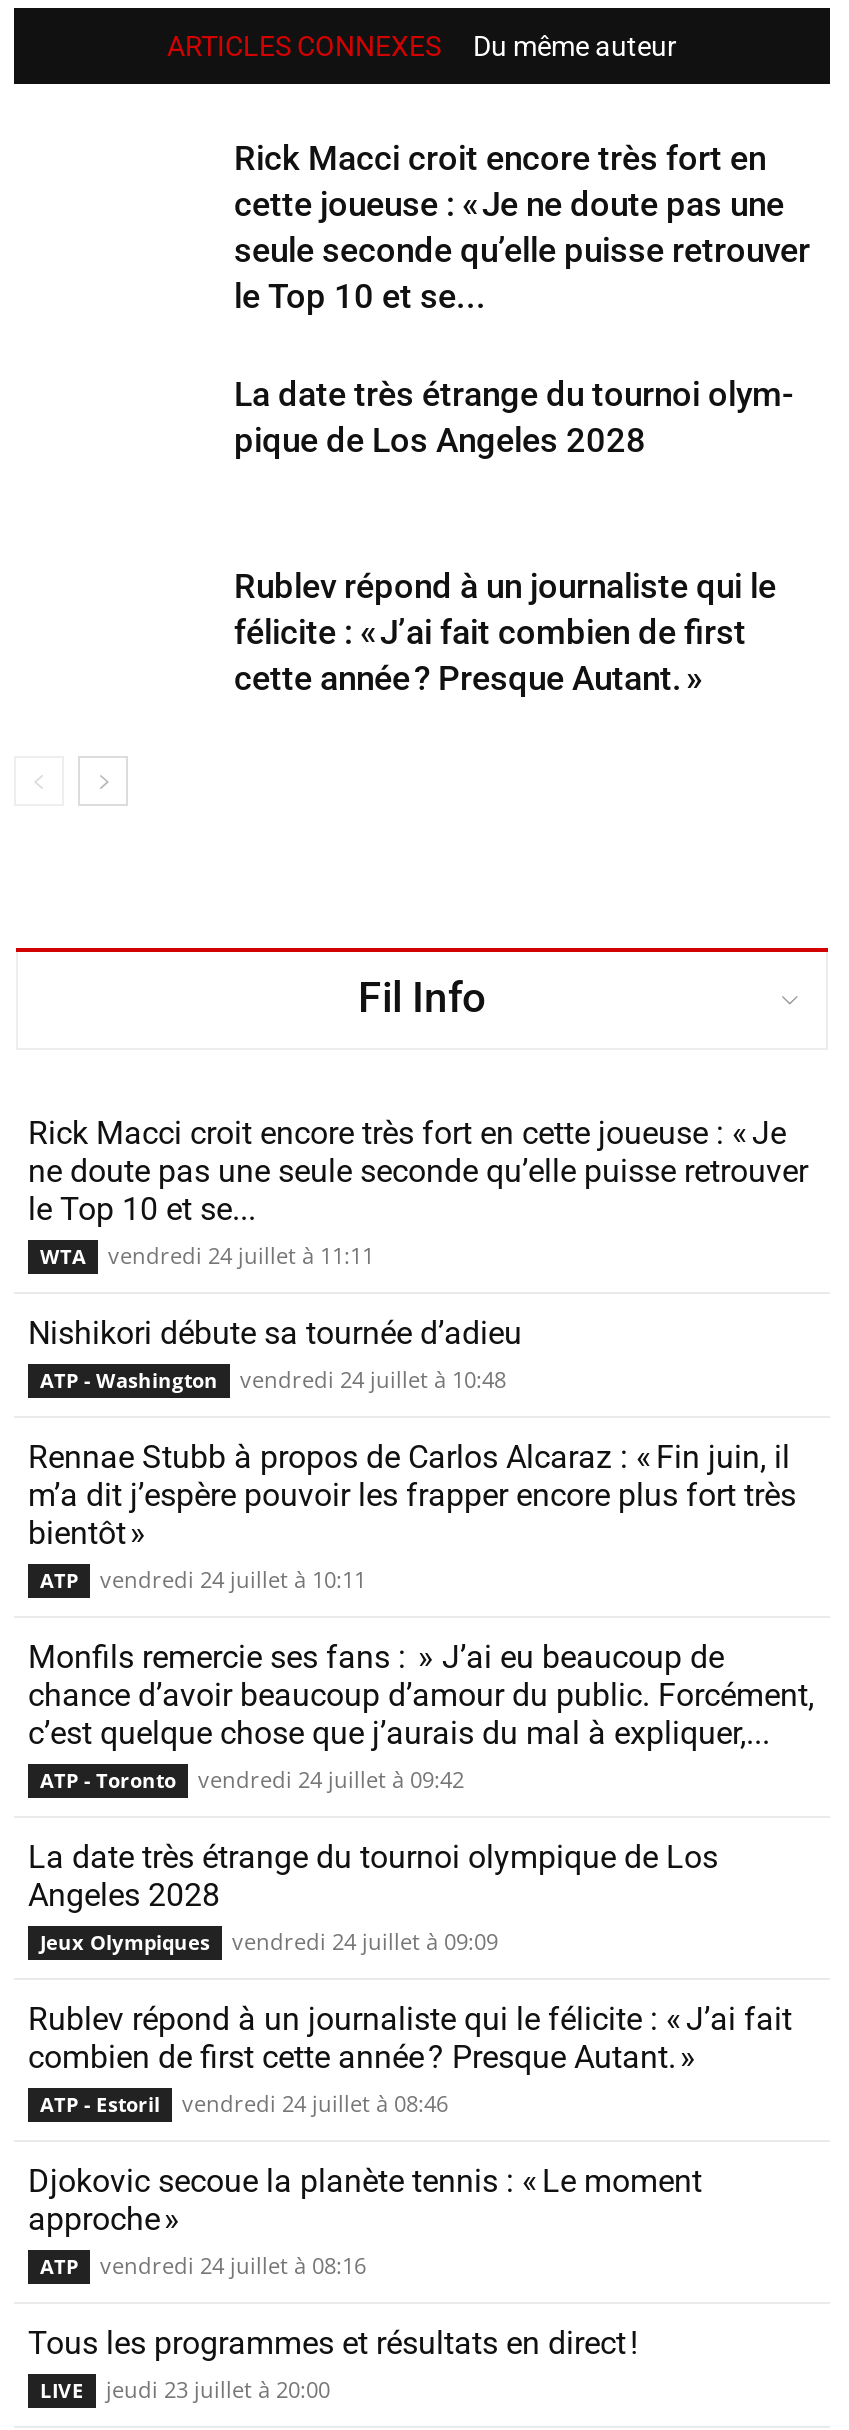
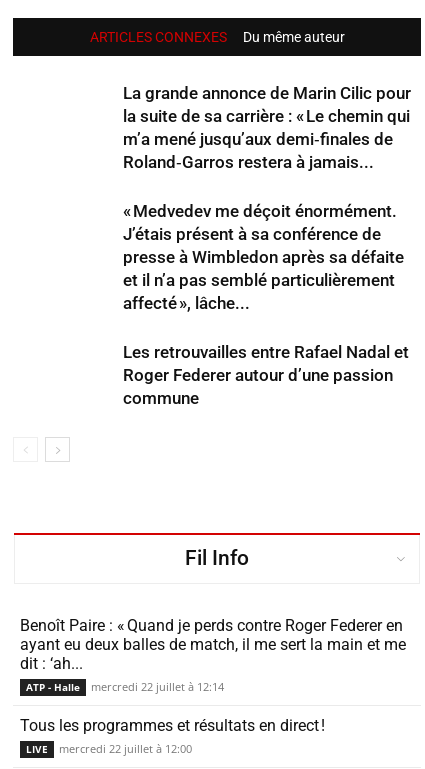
[234,138,810,316] Rick Macci croit encore très fort en | cette joueuse : « Je ne doute pas une | seule seconde qu’elle puisse retrouver | le Top 10 et se... -> [123,83,411,172] La grande annonce de Marin Cilic pour | la suite de sa carrière : « Le chemin qui | m’a mené jusqu’aux demi‐finales de | Roland‐Garros restera à jamais...
[234,374,794,460] La date très étrange du tournoi olym | pique de Los Angeles 2028 -> [123,201,404,313] « Medvedev me déçoit énormément. | J’étais présent à sa conférence de | presse à Wimbledon après sa défaite | et il n’a pas semblé particulièrement | affecté », lâche...
[234,566,776,698] Rublev répond à un journaliste qui le | félicite : « J’ai fait combien de first | cette année ? Presque Autant. » -> [123,342,409,408] Les retrouvailles entre Rafael Nadal et | Roger Federer autour d’une passion | commune
moved [358,974,486,1022] -> [185,546,249,570]: Fil Info
[28,1114,814,2280] Rick Macci croit encore très fort en cette joueuse : « Je | ne doute pas une seule seconde qu’elle puisse retrouver | le Top 10 et se... | WTA | vendredi 24 juillet à 11:11 | Nishikori débute sa tournée d’adieu | ATP - Washington | vendredi 24 juillet à 10:48 | Rennae Stubb à propos de Carlos Alcaraz : « Fin juin, il | m’a dit j’espère pouvoir les frapper encore plus fort très | bientôt » | ATP | vendredi 24 juillet à 10:11 | Monfils remercie ses fans : » J’ai eu beaucoup de | chance d’avoir beaucoup d’amour du public. Forcément, | c’est quelque chose que j’aurais du mal à expliquer,... | ATP - Toronto | vendredi 24 juillet à 09:42 | La date très étrange du tournoi olympique de Los | Angeles 2028 | Jeux Olympiques | vendredi 24 juillet à 09:09 | Rublev répond à un journaliste qui le félicite : « J’ai fait | combien de first cette année ? Presque Autant. » | ATP - Estoril | vendredi 24 juillet à 08:46 | Djokovic secoue la planète tennis : « Le moment | approche » | ATP | vendredi 24 juillet à 08:16 -> [20,616,406,694] Benoît Paire : « Quand je perds contre Roger Federer en | ayant eu deux balles de match, il me sert la main et me | dit : ‘ah... | ATP - Halle | mercredi 22 juillet à 12:14
[106,2374,330,2404] jeudi 23 juillet à 20:00 -> [59,741,192,756] mercredi 22 juillet à 12:00

